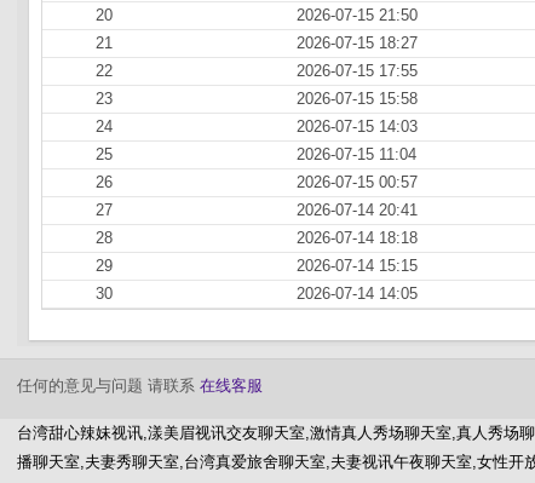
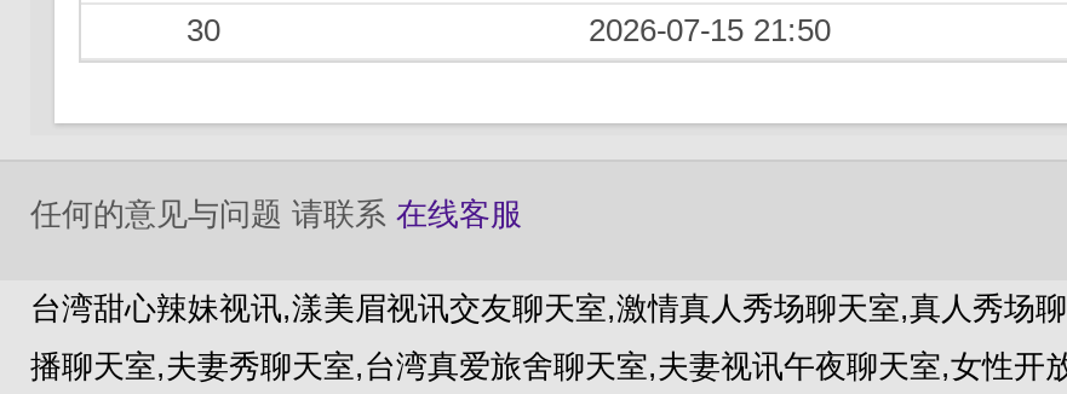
[95,6,112,24] 20 -> [187,12,220,48] 30
[95,34,417,303] 21 | 2026-07-15 18:27 | 22 | 2026-07-15 17:55 | 23 | 2026-07-15 15:58 | 24 | 2026-07-15 14:03 | 25 | 2026-07-15 11:04 | 26 | 2026-07-15 00:57 | 27 | 2026-07-14 20:41 | 28 | 2026-07-14 18:18 | 29 | 2026-07-14 15:15 | 30 | 2026-07-14 14:05 -> none

